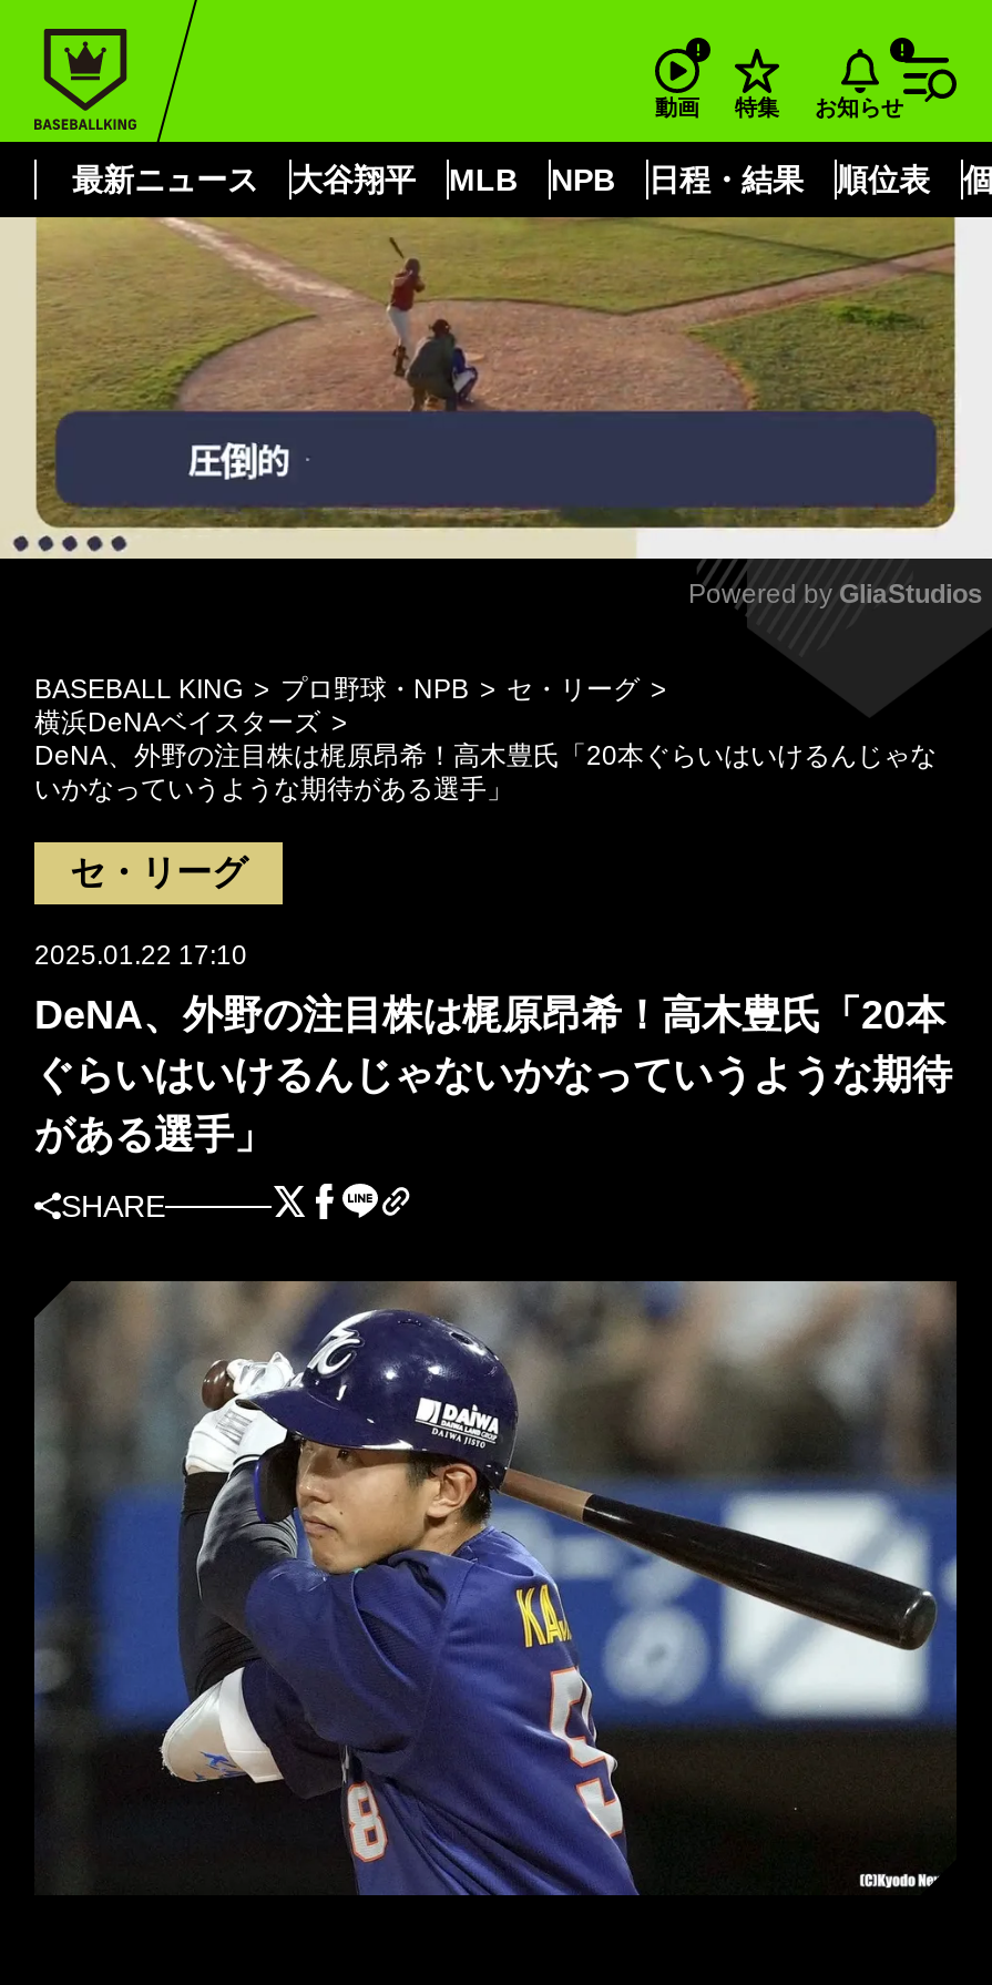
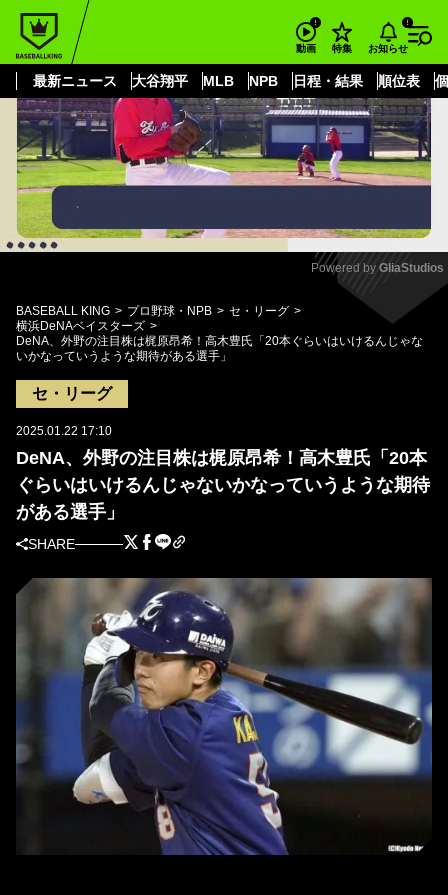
[34,215,957,530] [image] -> [16,97,432,239] [image]

